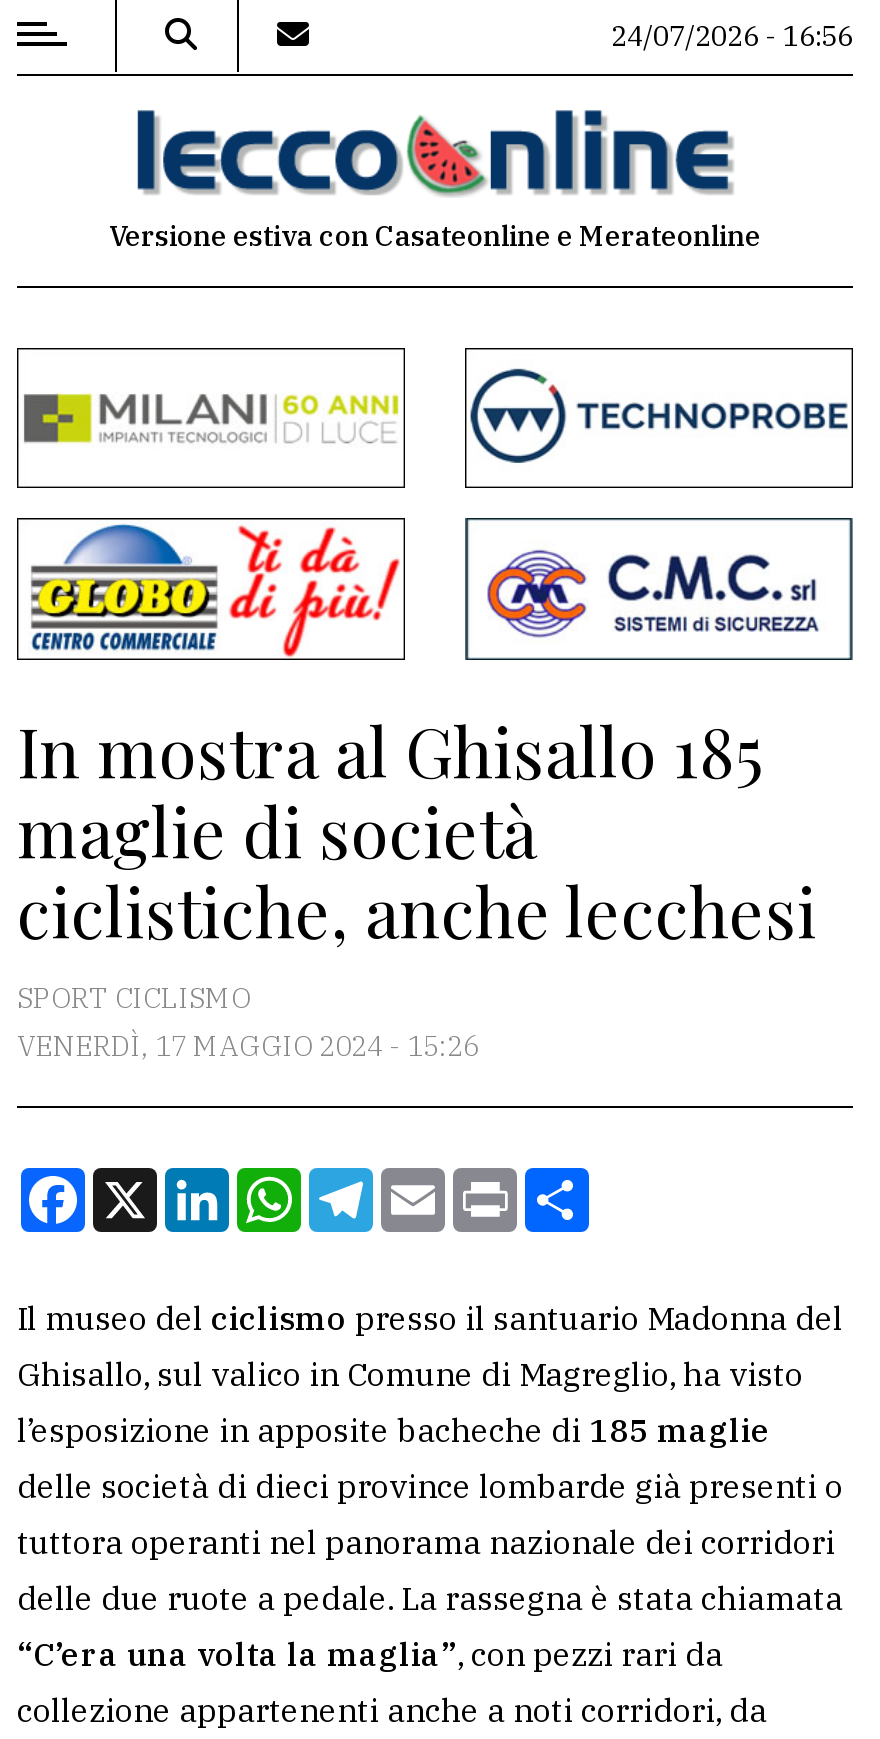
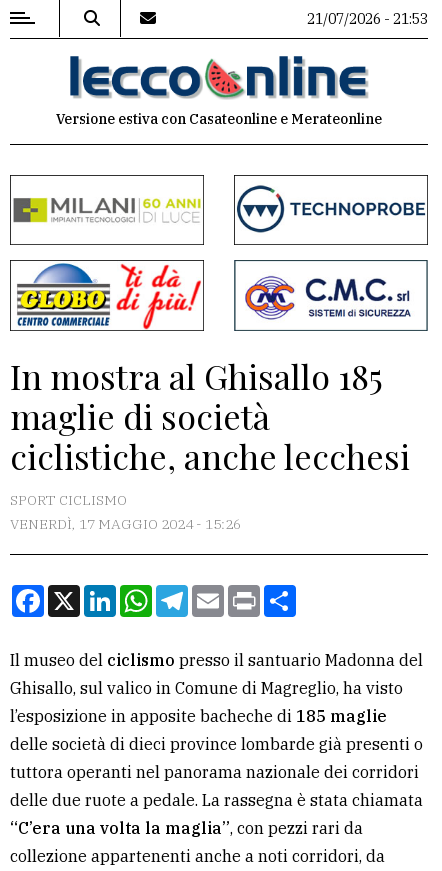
[611,18,853,54] 24/07/2026 - 16:56 -> [307,10,428,28] 21/07/2026 - 21:53

